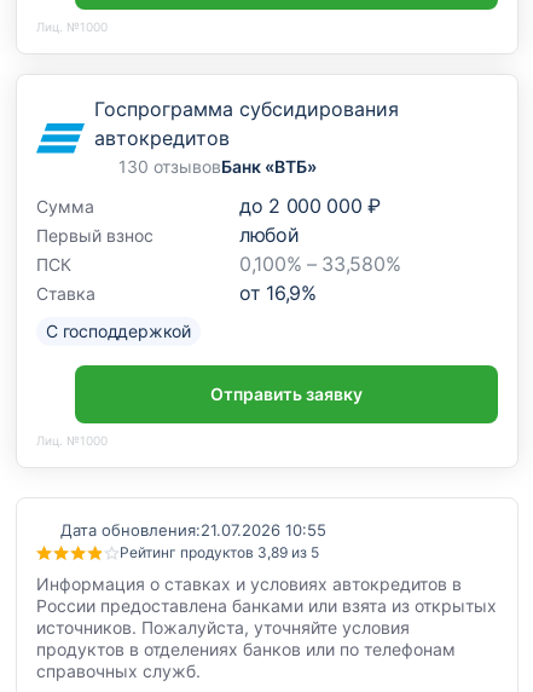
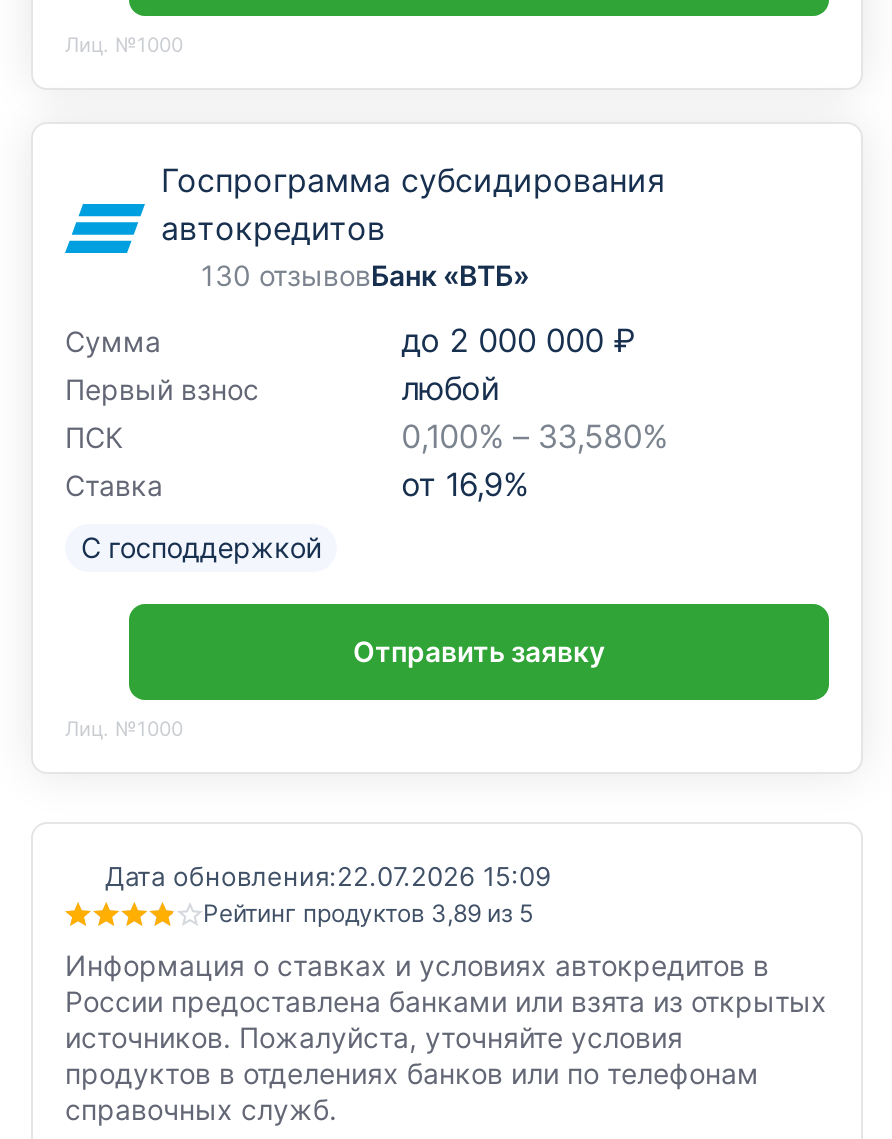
[60,520,326,540] Дата обновления:21.07.2026 10:55 -> [105,860,551,892] Дата обновления:22.07.2026 15:09

